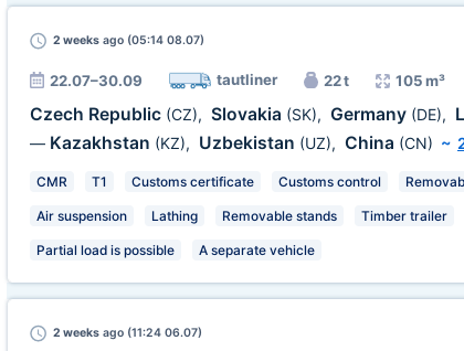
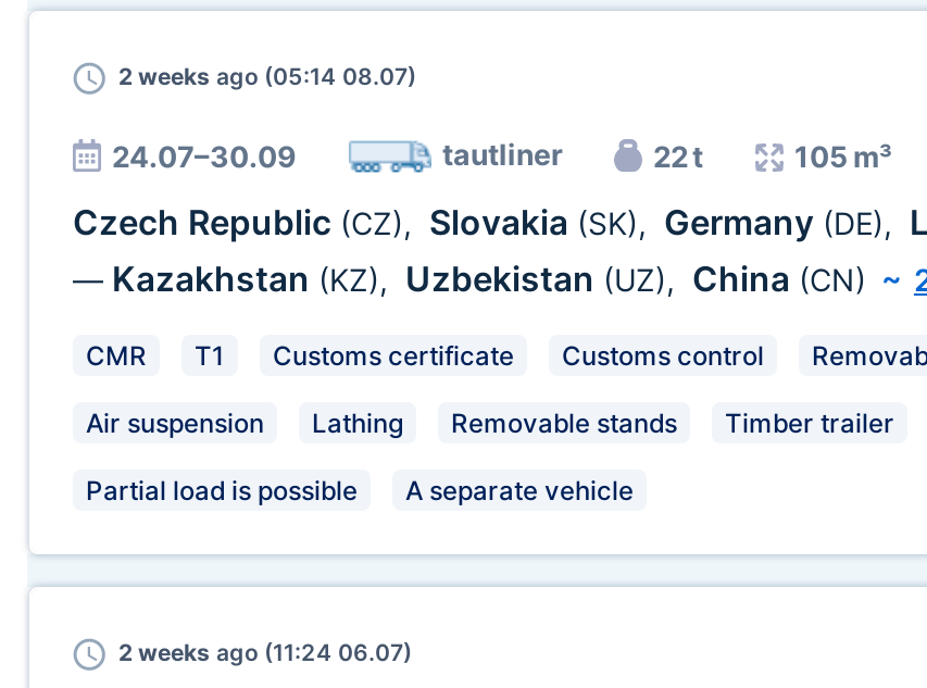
[50,72,143,89] 22.07–30.09 -> [112,139,297,174] 24.07–30.09

